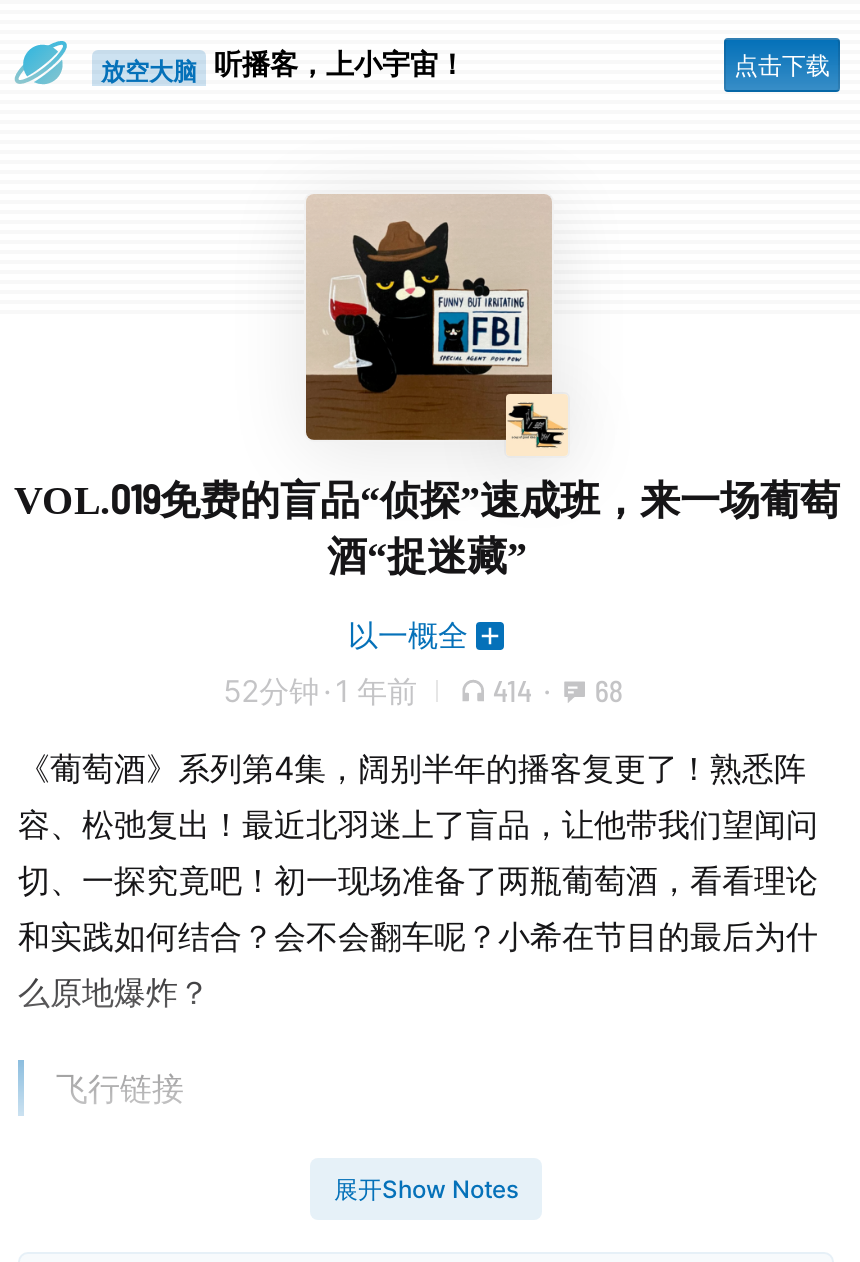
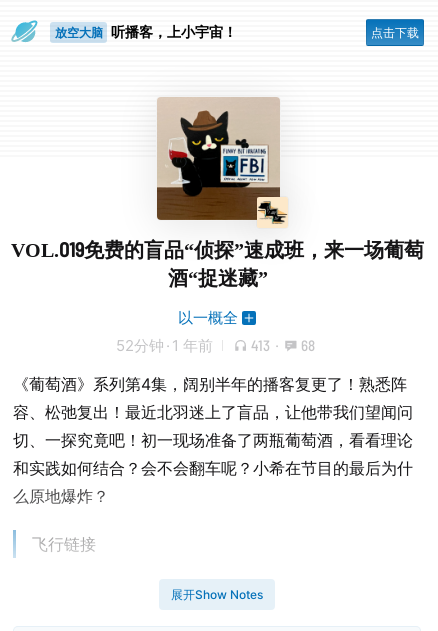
[223,672,623,710] 52分钟 · 1 年前 414 · 68 -> [116,336,315,355] 52分钟 · 1 年前 413 · 68

